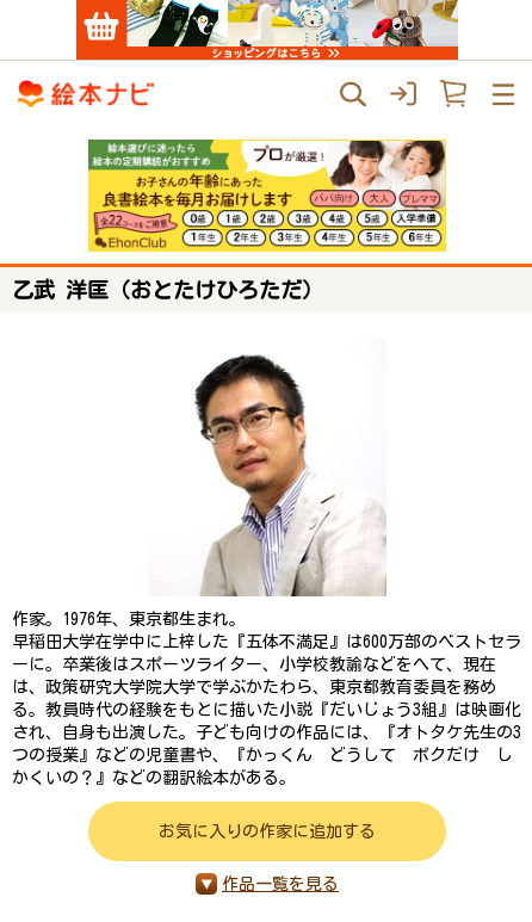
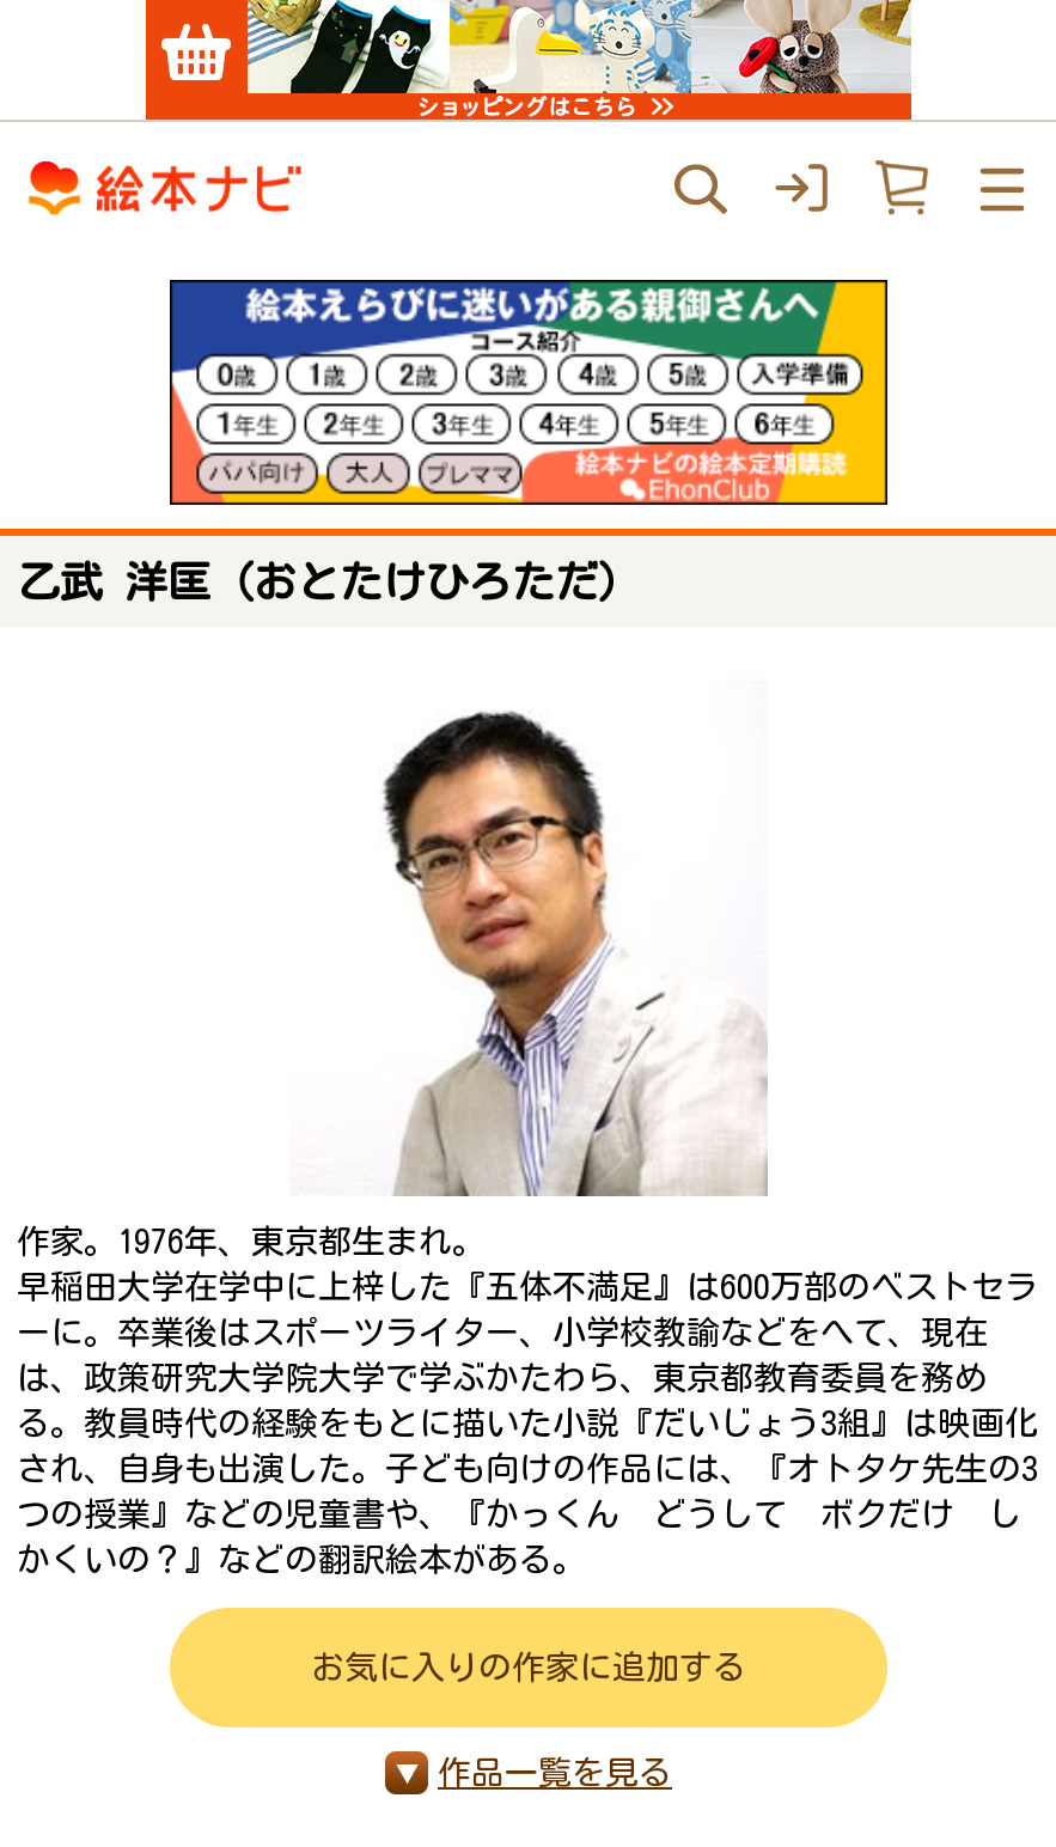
[87,138,447,253] [image] -> [167,278,890,507] [image]

